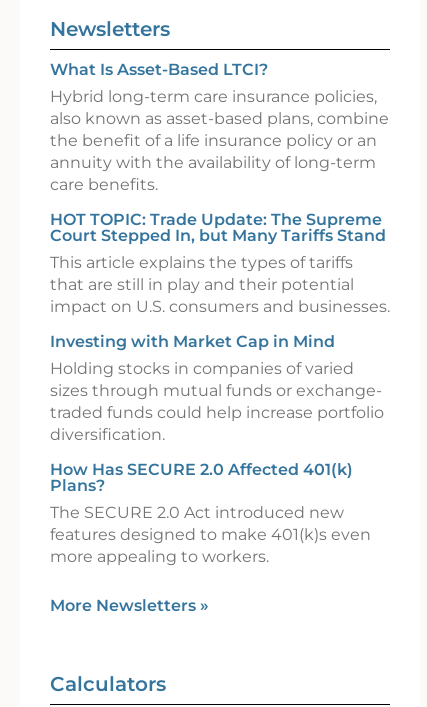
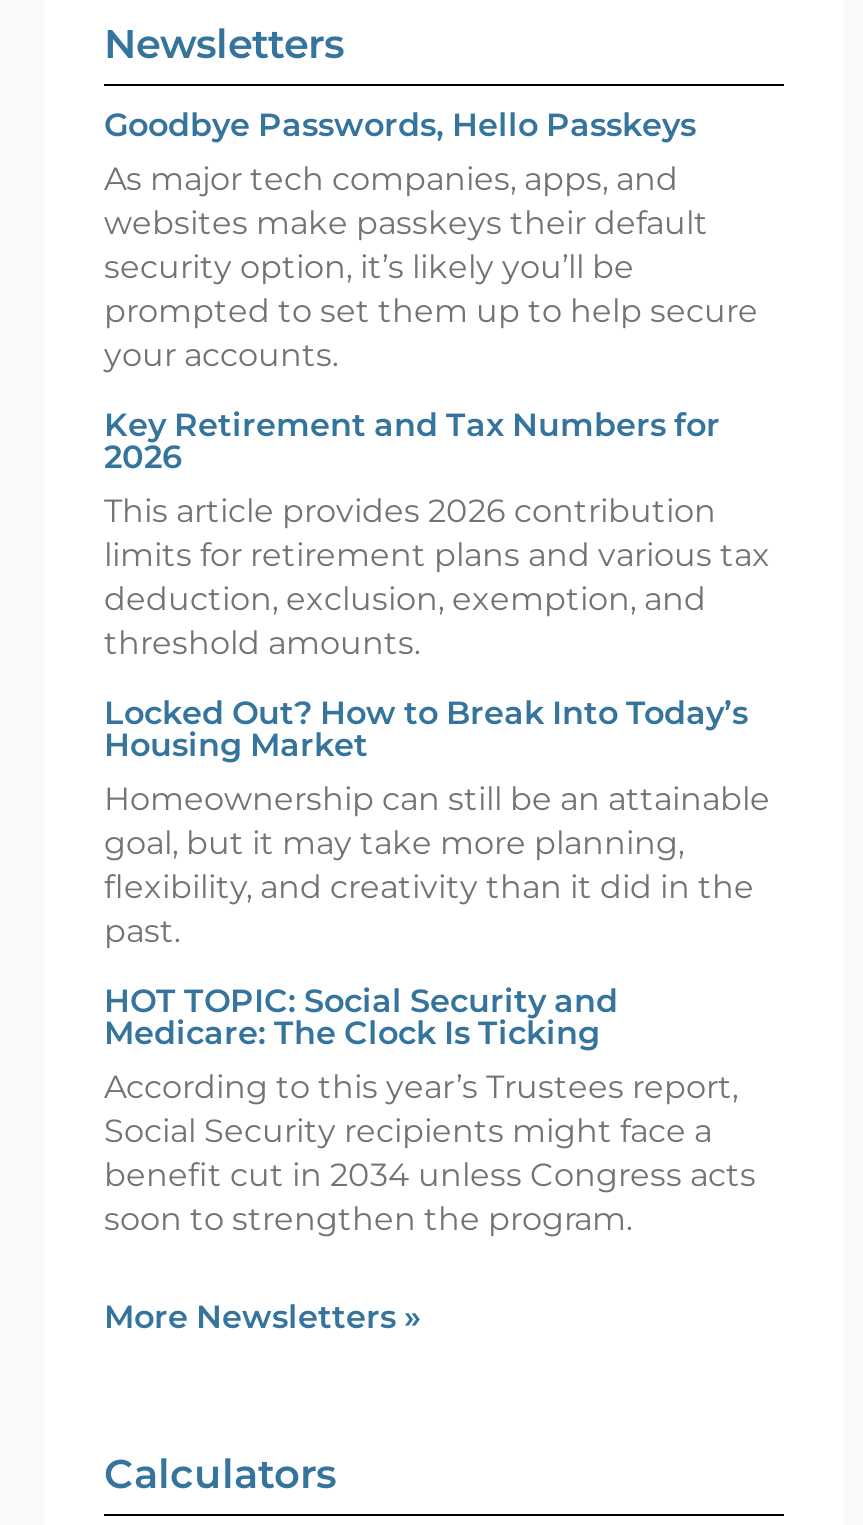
[50,60,389,194] What Is Asset-Based LTCI? | Hybrid long-term care insurance policies, | also known as asset-based plans, combine | the benefit of a life insurance policy or an | annuity with the availability of long-term | care benefits. -> [104,107,758,375] Goodbye Passwords, Hello Passkeys | As major tech companies, apps, and | websites make passkeys their default | security option, it’s likely you’ll be | prompted to set them up to help secure | your accounts.
[50,210,390,316] HOT TOPIC: Trade Update: The Supreme | Court Stepped In, but Many Tariffs Stand | This article explains the types of tariffs | that are still in play and their potential | impact on U.S. consumers and businesses. -> [104,407,770,663] Key Retirement and Tax Numbers for | 2026 | This article provides 2026 contribution | limits for retirement plans and various tax | deduction, exclusion, exemption, and | threshold amounts.
[50,332,384,444] Investing with Market Cap in Mind | Holding stocks in companies of varied | sizes through mutual funds or exchange- | traded funds could help increase portfolio | diversification. -> [104,695,770,951] Locked Out? How to Break Into Today’s | Housing Market | Homeownership can still be an attainable | goal, but it may take more planning, | flexibility, and creativity than it did in the | past.
[50,460,371,566] How Has SECURE 2.0 Affected 401(k) | Plans? | The SECURE 2.0 Act introduced new | features designed to make 401(k)s even | more appealing to workers. -> [104,983,756,1239] HOT TOPIC: Social Security and | Medicare: The Clock Is Ticking | According to this year’s Trustees report, | Social Security recipients might face a | benefit cut in 2034 unless Congress acts | soon to strengthen the program.

